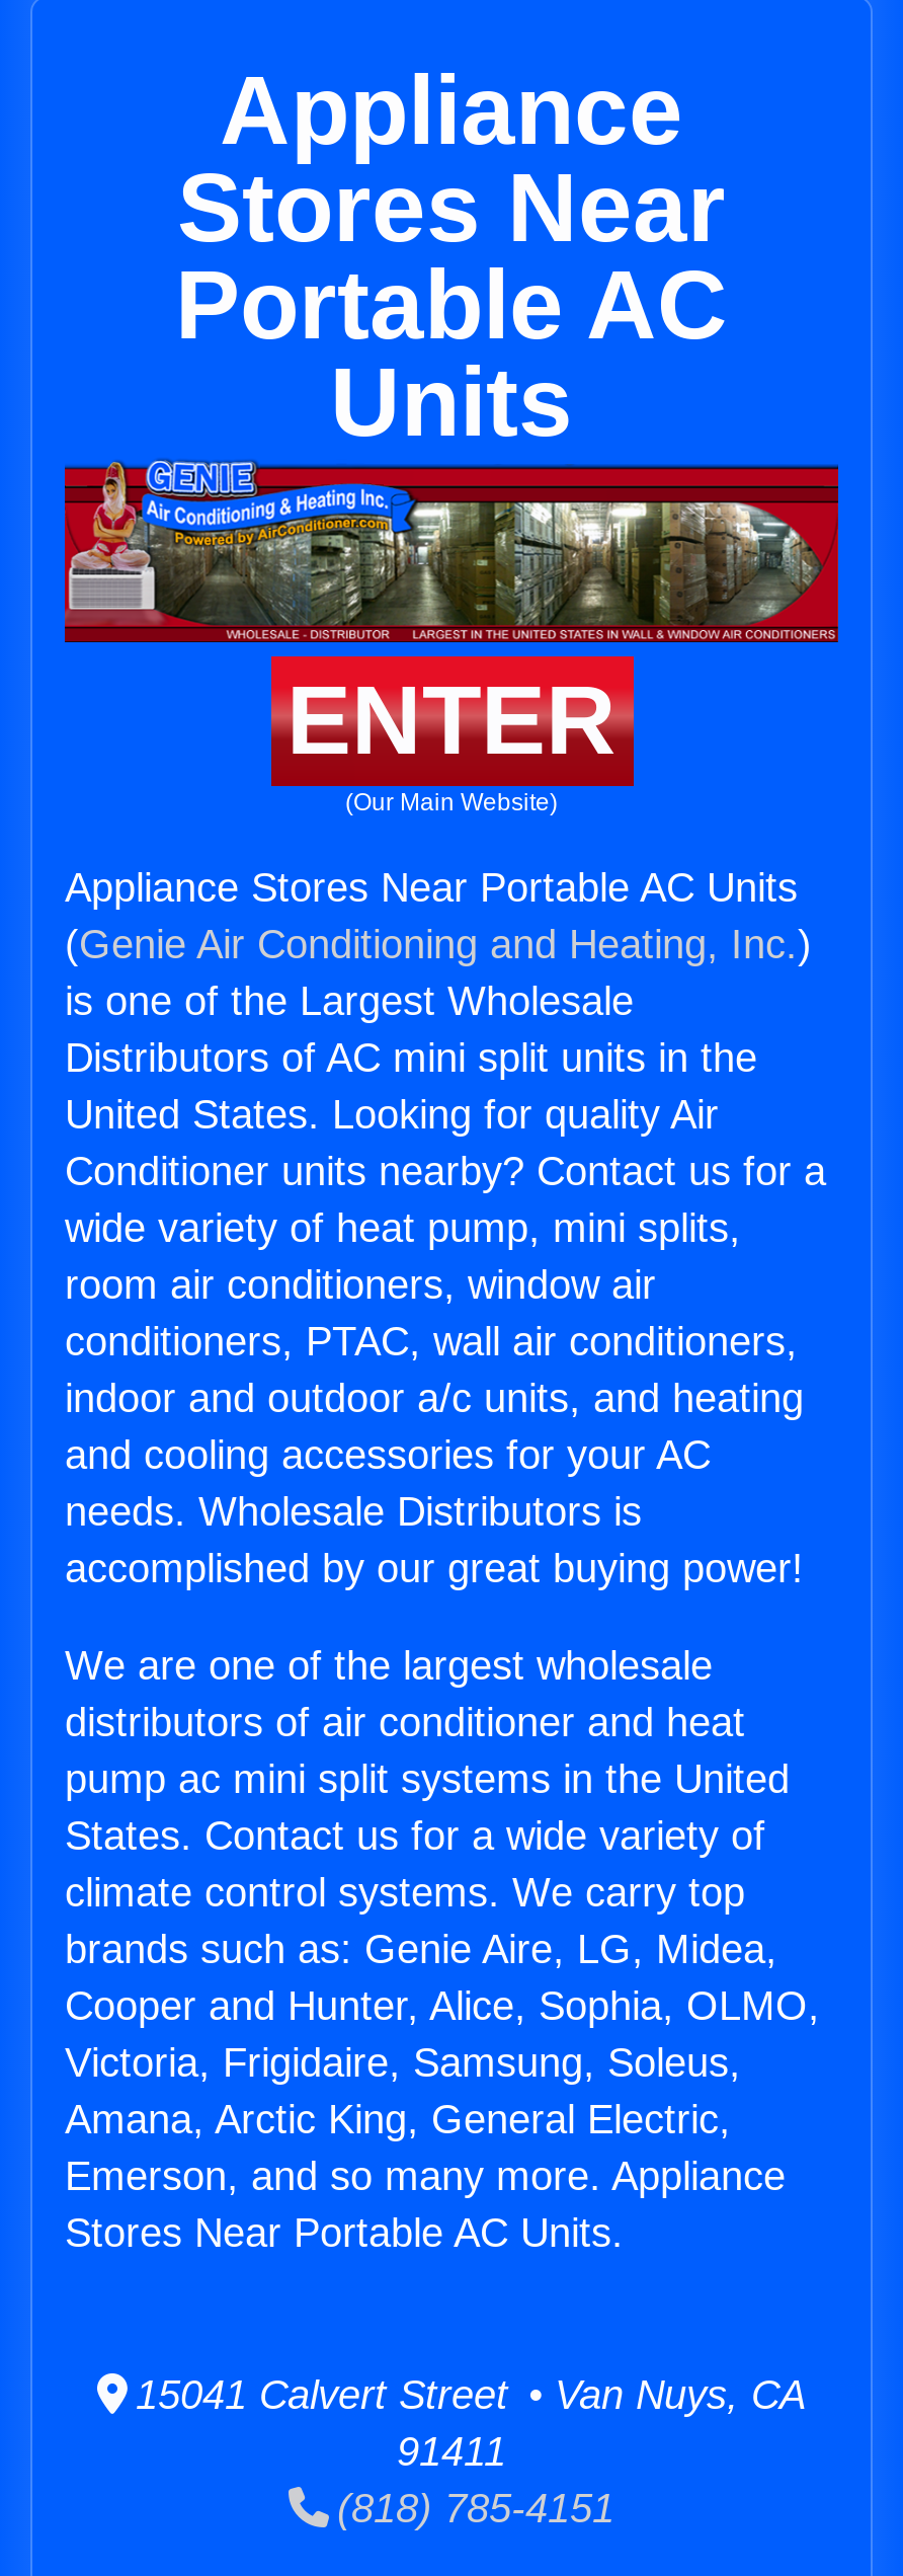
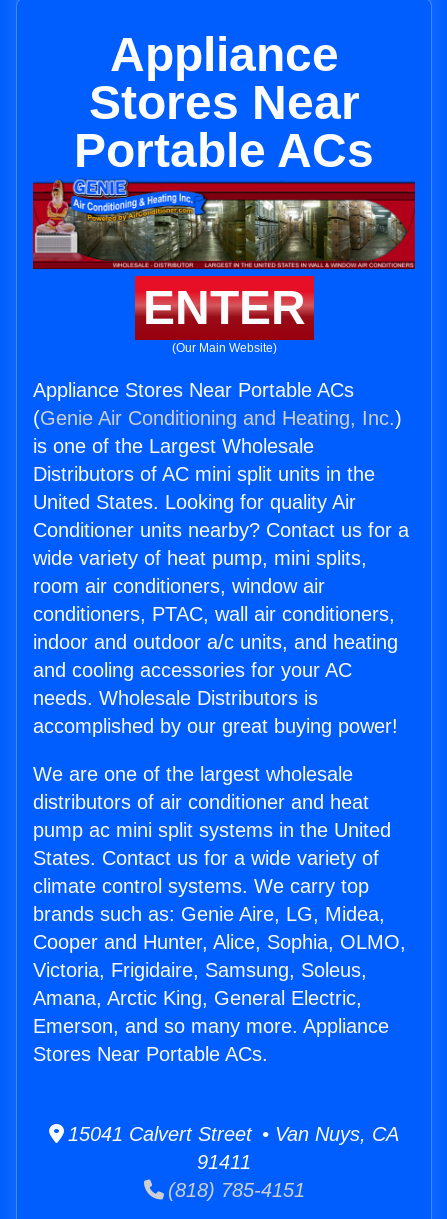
[175,251,728,456] Portable AC | Units -> [74,124,374,177] Portable ACs
[65,865,798,910] Appliance Stores Near Portable AC Units -> [33,379,354,401] Appliance Stores Near Portable ACs
[65,2211,624,2255] Stores Near Portable AC Units. -> [33,1043,268,1065] Stores Near Portable ACs.

